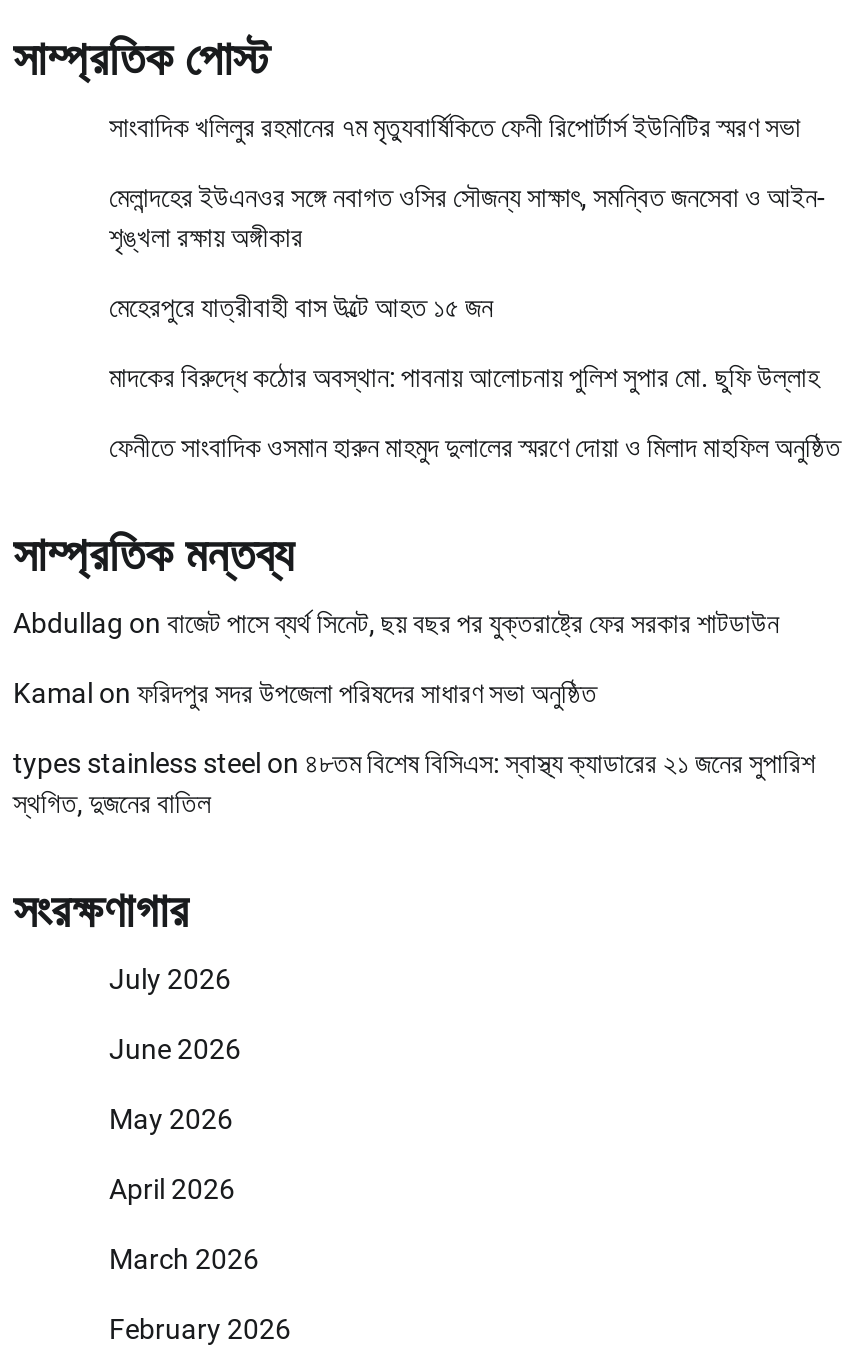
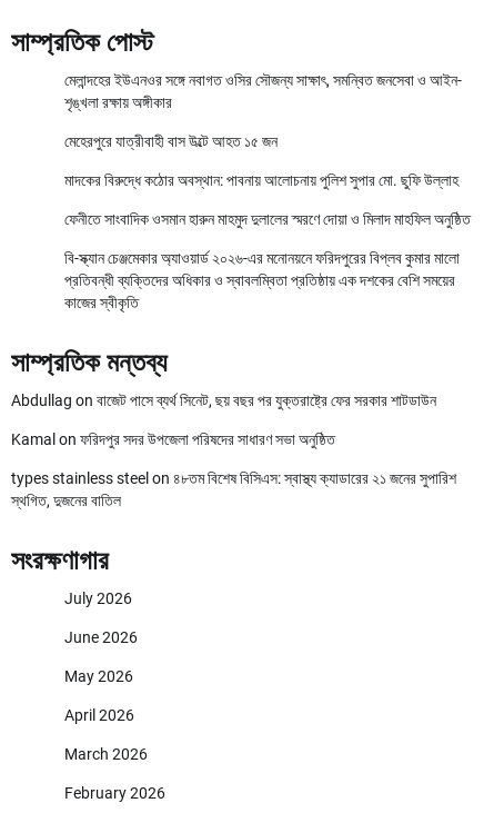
[109,110,801,142] সাংবাদিক খলিলুর রহমানের ৭ম মৃত্যুবার্ষিকিতে ফেনী রিপোর্টার্স ইউনিটির স্মরণ সভা -> none
moved [109,180,841,462] -> [64,71,471,228]: মেলান্দহের ইউএনওর সঙ্গে নবাগত ওসির সৌজন্য সাক্ষাৎ, সমন্বিত জনসেবা ও আইন- | শৃঙ্খলা রক্ষায় অঙ্গীকার | মেহেরপুরে যাত্রীবাহী বাস উল্টে আহত ১৫ জন | মাদকের বিরুদ্ধে কঠোর অবস্থান: পাবনায় আলোচনায় পুলিশ সুপার মো. ছুফি উল্লাহ | ফেনীতে সাংবাদিক ওসমান হারুন মাহমুদ দুলালের স্মরণে দোয়া ও মিলাদ মাহফিল অনুষ্ঠিত
none -> [64,249,460,312] বি-স্ক্যান চেঞ্জমেকার অ্যাওয়ার্ড ২০২৬-এর মনোনয়নে ফরিদপুরের বিপ্লব কুমার মালো | প্রতিবন্ধী ব্যক্তিদের অধিকার ও স্বাবলম্বিতা প্রতিষ্ঠায় এক দশকের বেশি সময়ের | কাজের স্বীকৃতি

